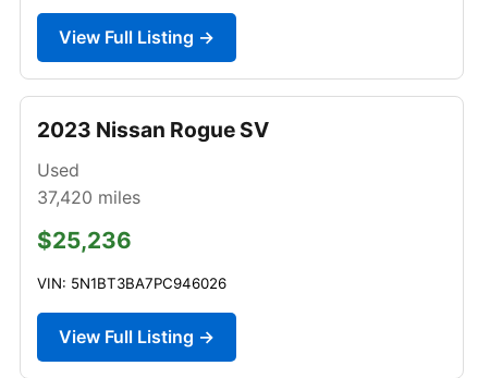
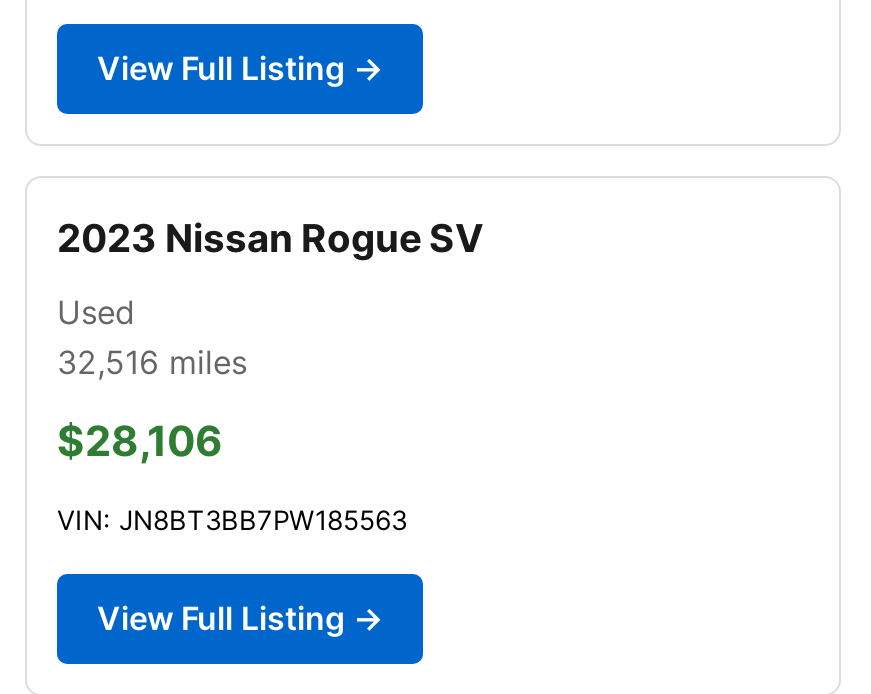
[37,186,140,208] 37,420 miles -> [57,342,247,382] 32,516 miles
[37,226,132,254] $25,236 -> [57,416,223,466] $28,106
[37,274,226,292] VIN: 5N1BT3BA7PC946026 -> [57,504,407,536] VIN: JN8BT3BB7PW185563

